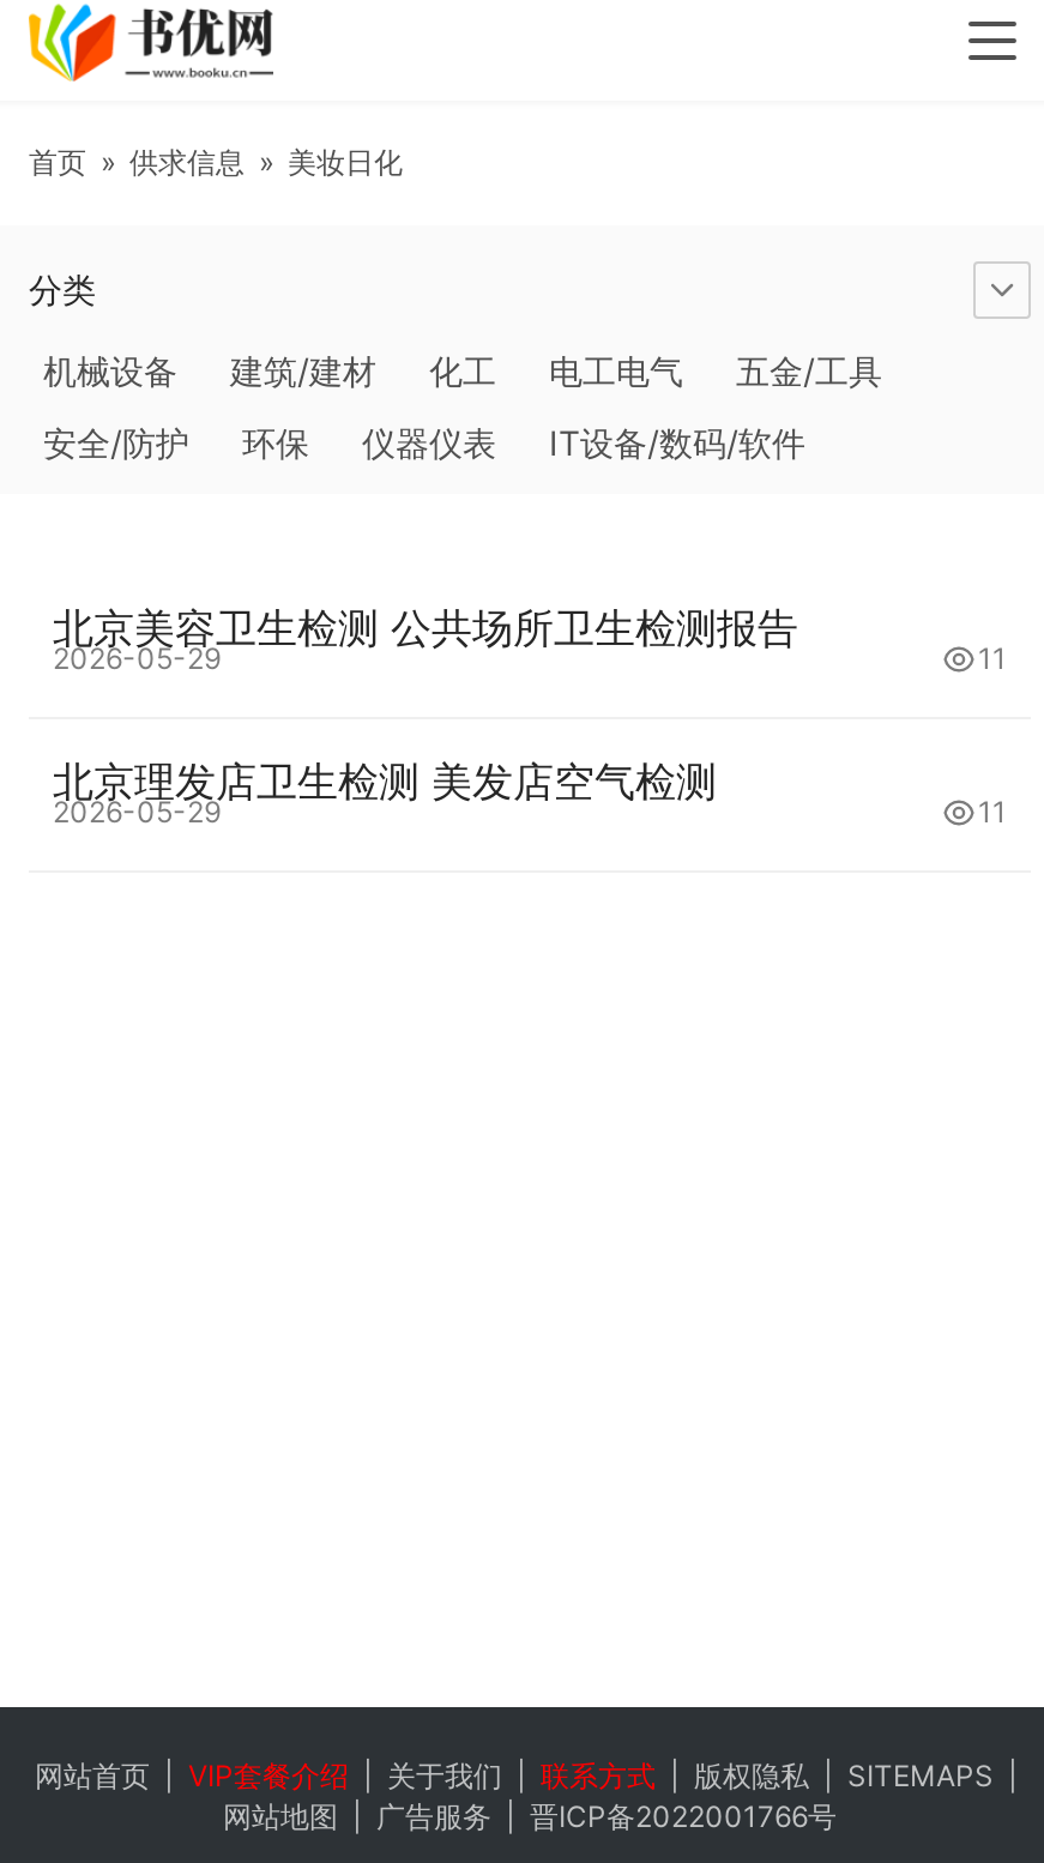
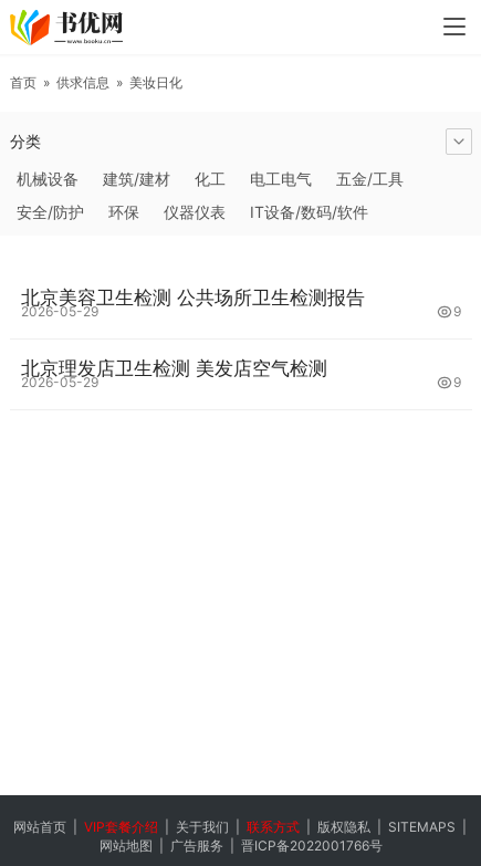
[978,640,1007,676] 11 -> [453,303,461,320] 9
[978,794,1007,830] 11 -> [453,374,461,390] 9

